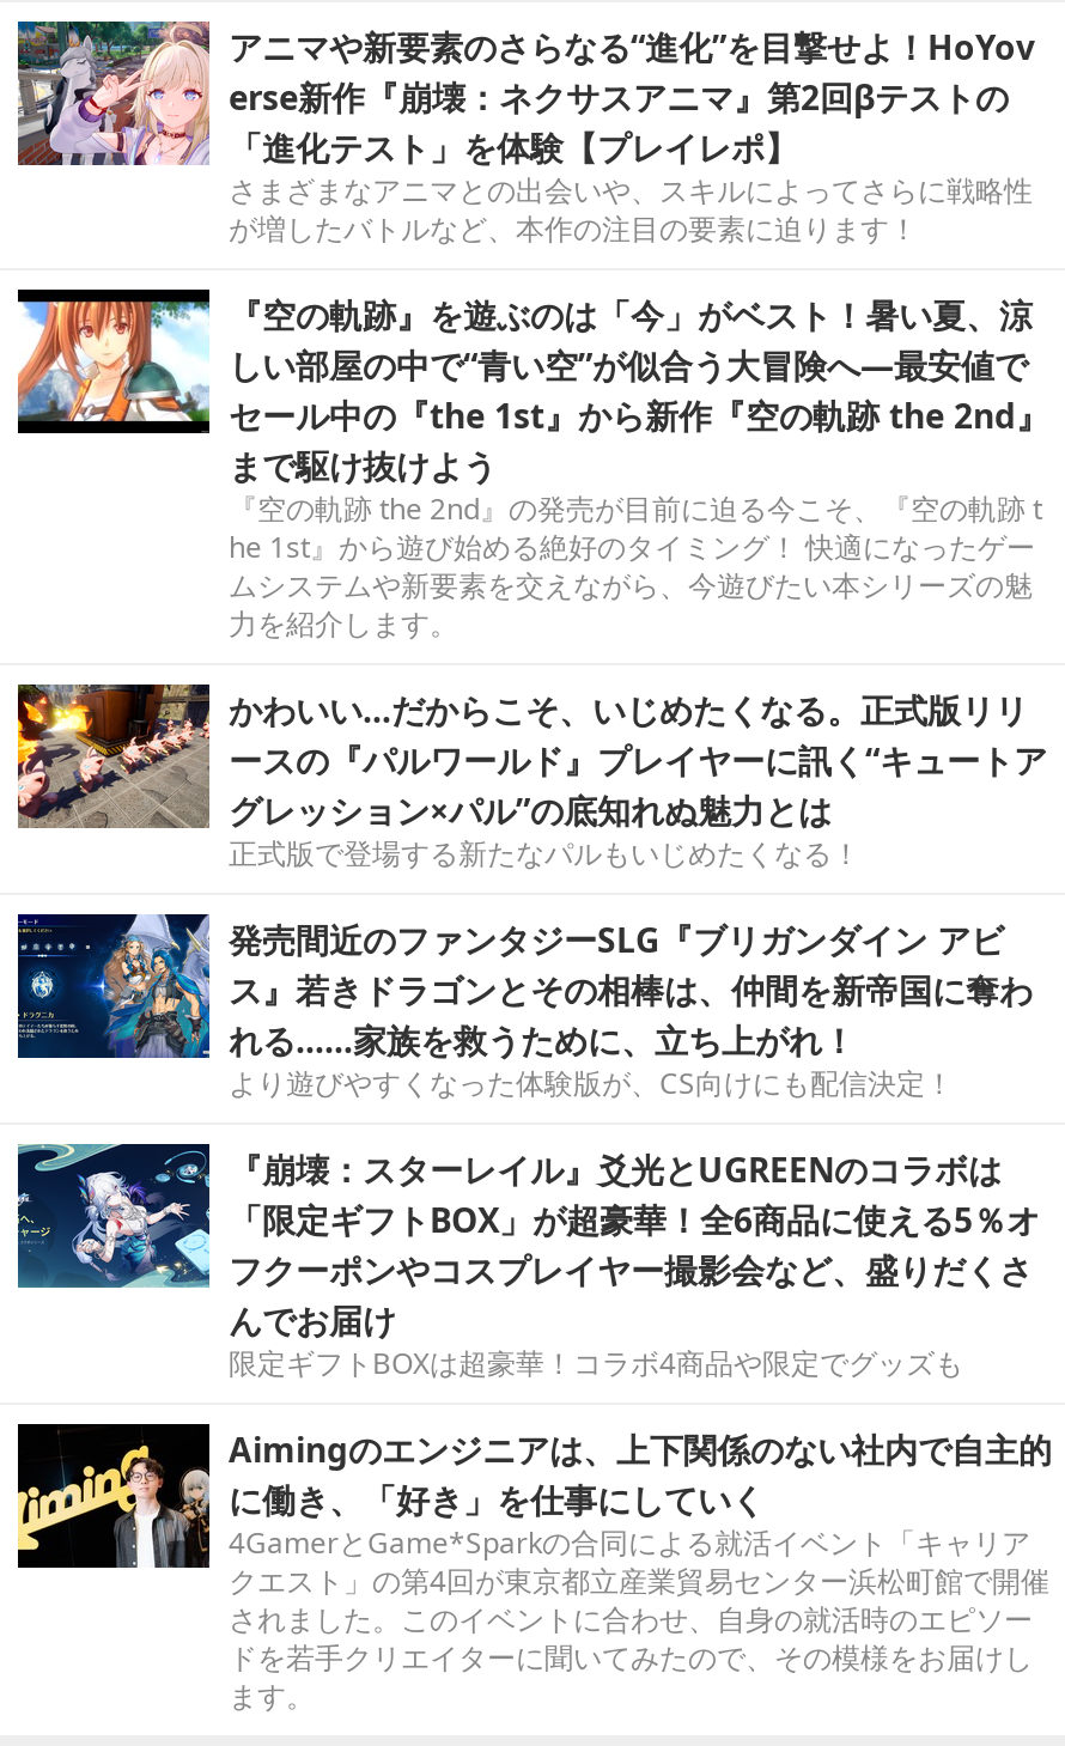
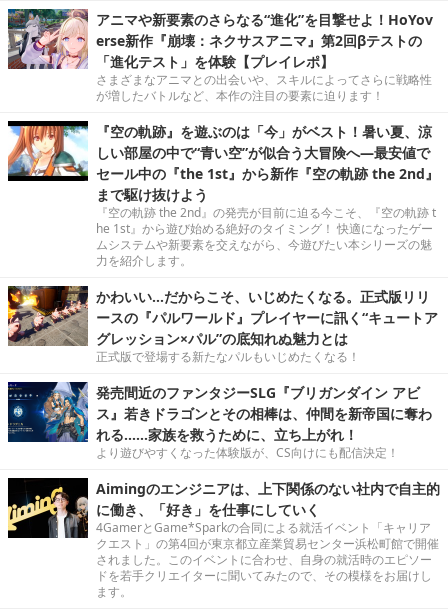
[16,1142,1040,1384] [image] | 『崩壊：スターレイル』爻光とUGREENのコラボは | 「限定ギフトBOX」が超豪華！全6商品に使える5％オ | フクーポンやコスプレイヤー撮影会など、盛りだくさ | んでお届け | 限定ギフトBOXは超豪華！コラボ4商品や限定でグッズも -> none

